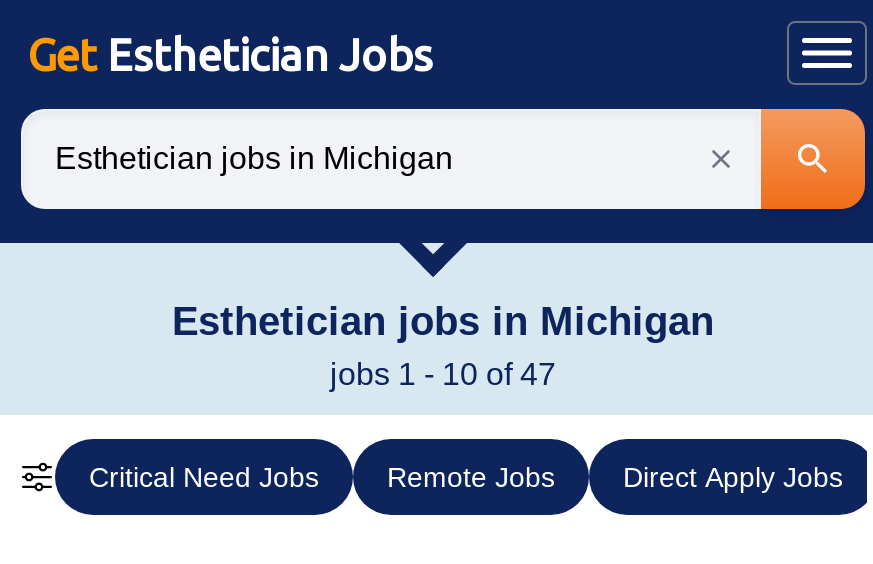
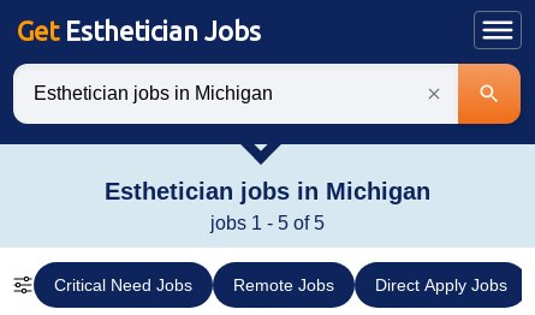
[330,357,556,391] jobs 1 - 10 of 47 -> [210,213,324,233] jobs 1 - 5 of 5

